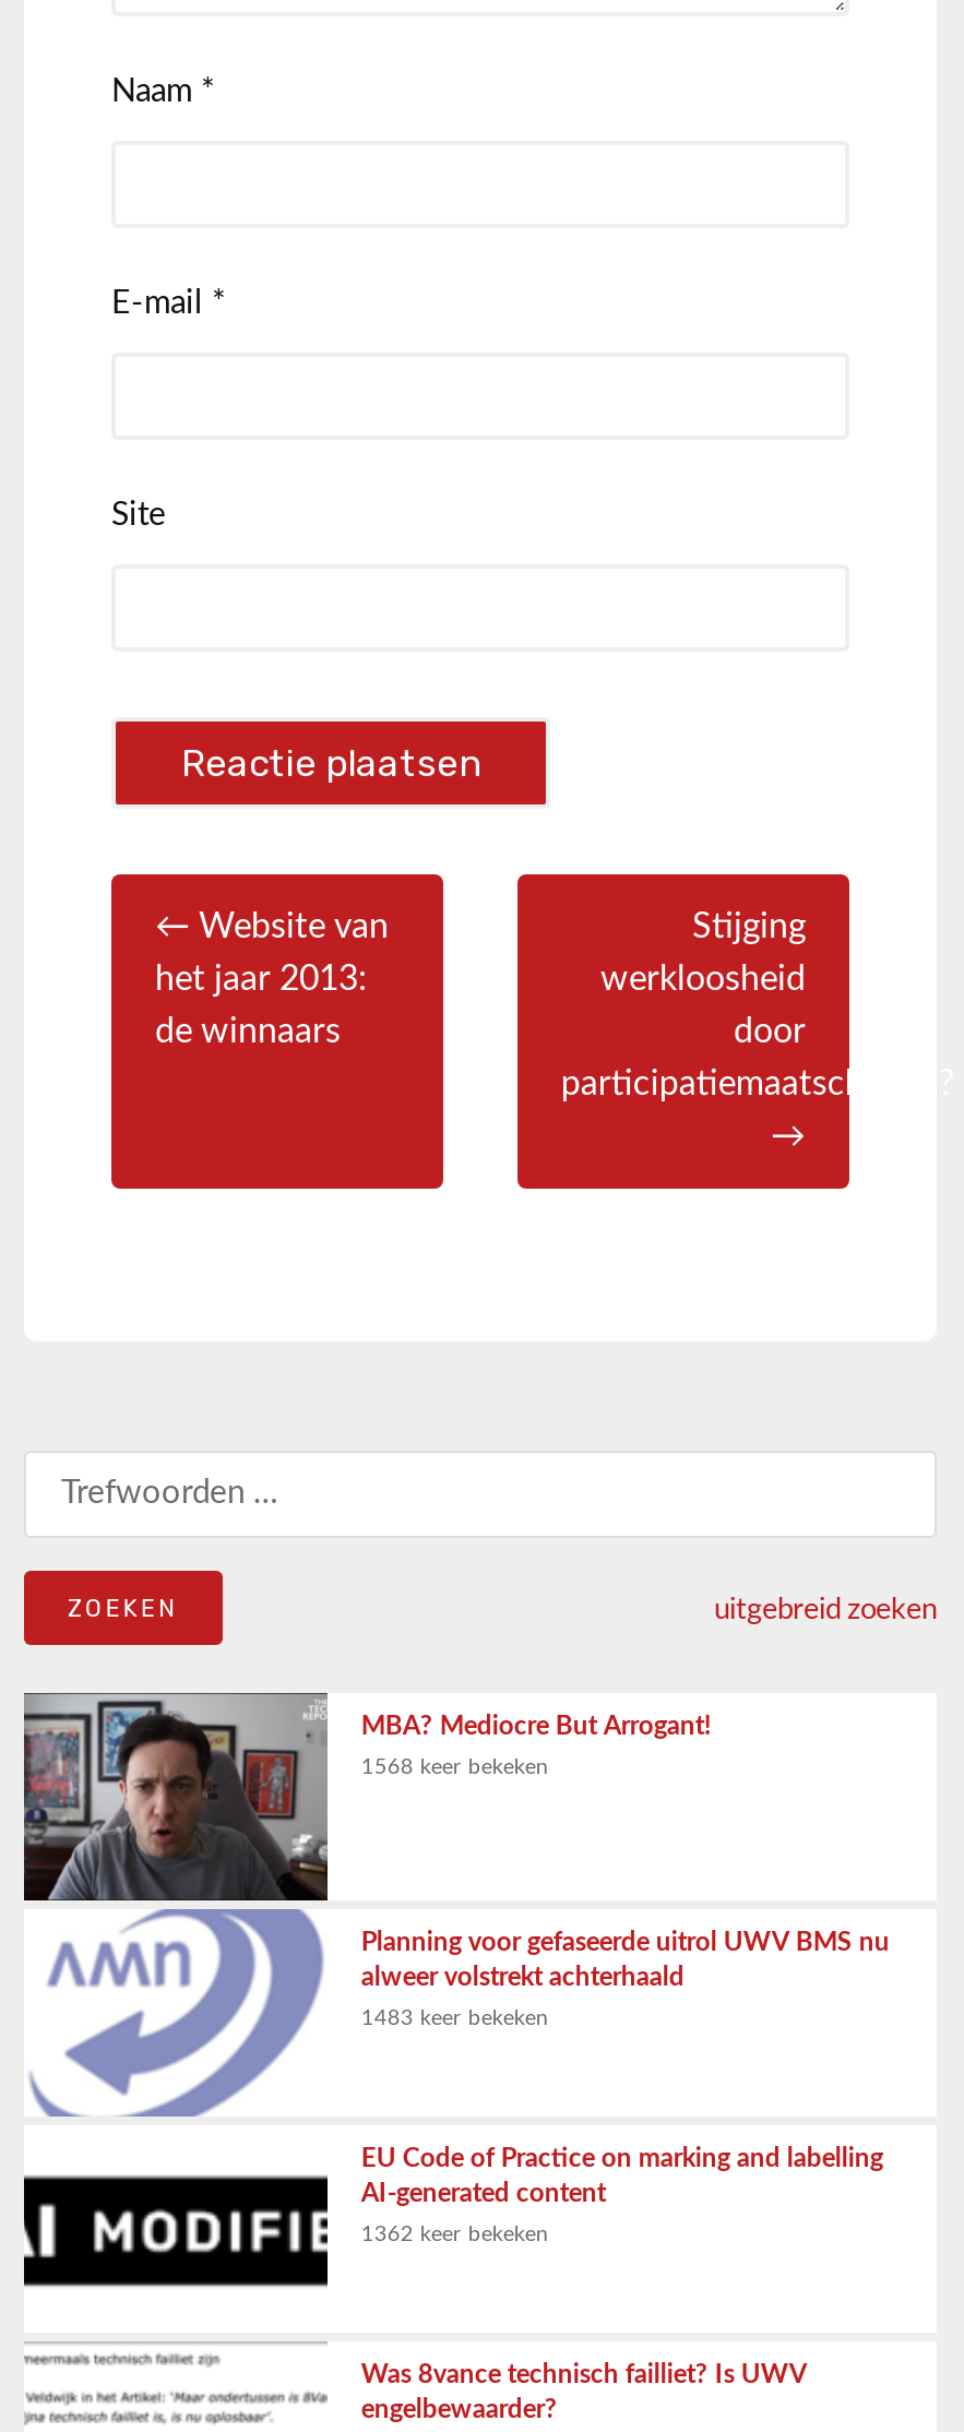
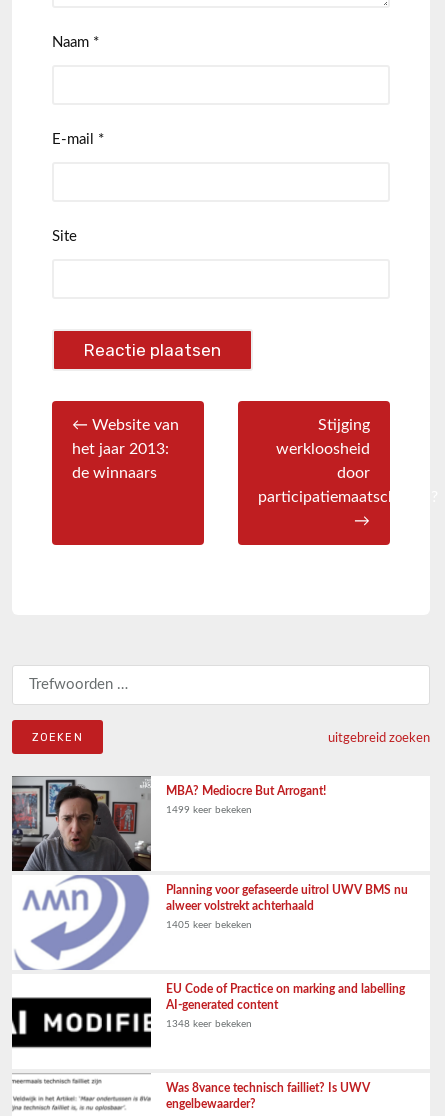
[361,1756,549,1778] 1568 keer bekeken -> [166,805,252,815] 1499 keer bekeken
[361,2007,549,2029] 1483 keer bekeken -> [166,920,252,930] 1405 keer bekeken
[361,2224,549,2245] 1362 keer bekeken -> [166,1019,252,1029] 1348 keer bekeken

